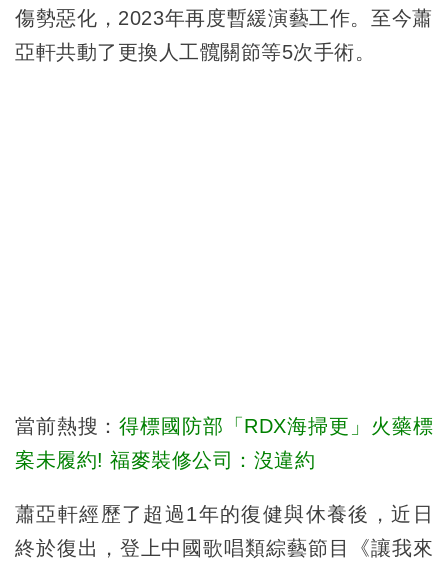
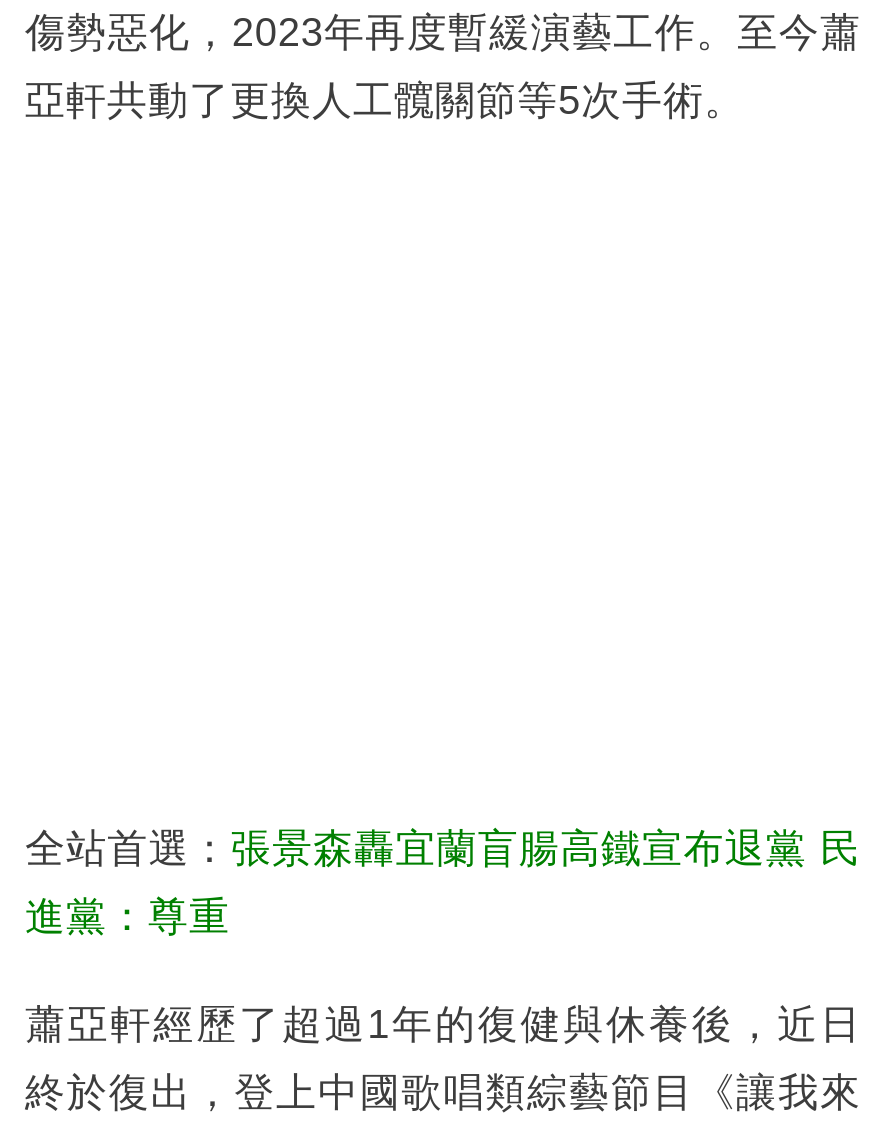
[15,415,433,437] 當前熱搜：得標國防部「RDX海掃更」火藥標 -> [25,825,861,869] 全站首選：張景森轟宜蘭盲腸高鐵宣布退黨 民
[15,449,315,471] 案未履約! 福麥裝修公司：沒違約 -> [25,893,230,937] 進黨：尊重

